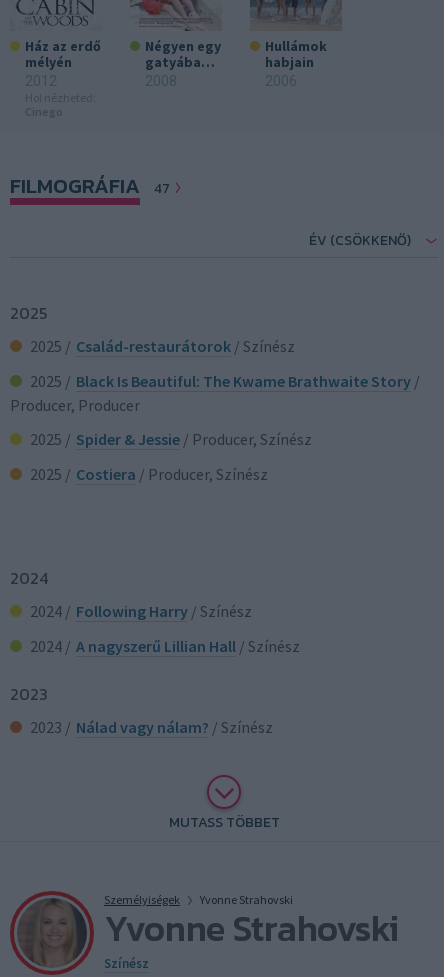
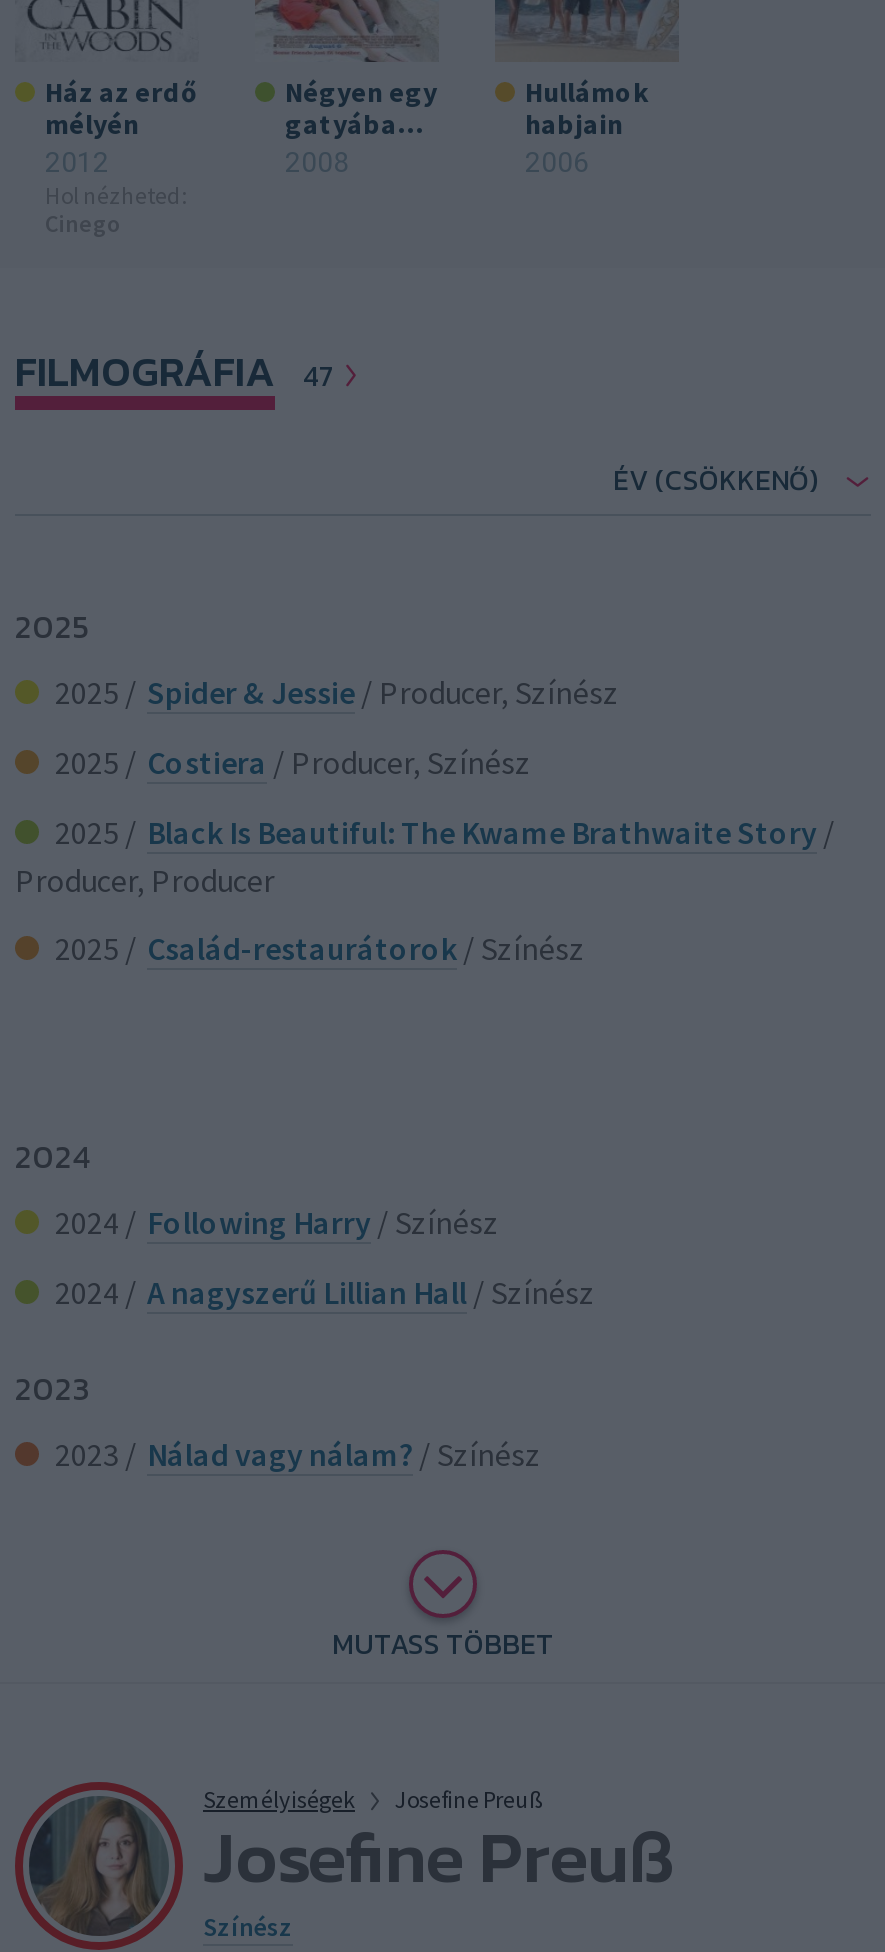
moved [30,336,295,356] -> [55,927,585,967]: 2025 / Család-restaurátorok / Színész
moved [10,371,420,415] -> [15,811,835,899]: 2025 / Black Is Beautiful: The Kwame Brathwaite Story / | Producer, Producer
moved [30,429,312,484] -> [55,671,619,781]: 2025 / Spider & Jessie / Producer, Színész | 2025 / Costiera / Producer, Színész
[18,892,399,967] [image] | Yvonne Strahovski | Yvonne Strahovski -> [29,1783,675,1936] [image] | Josefine Preuß | Josefine Preuß

